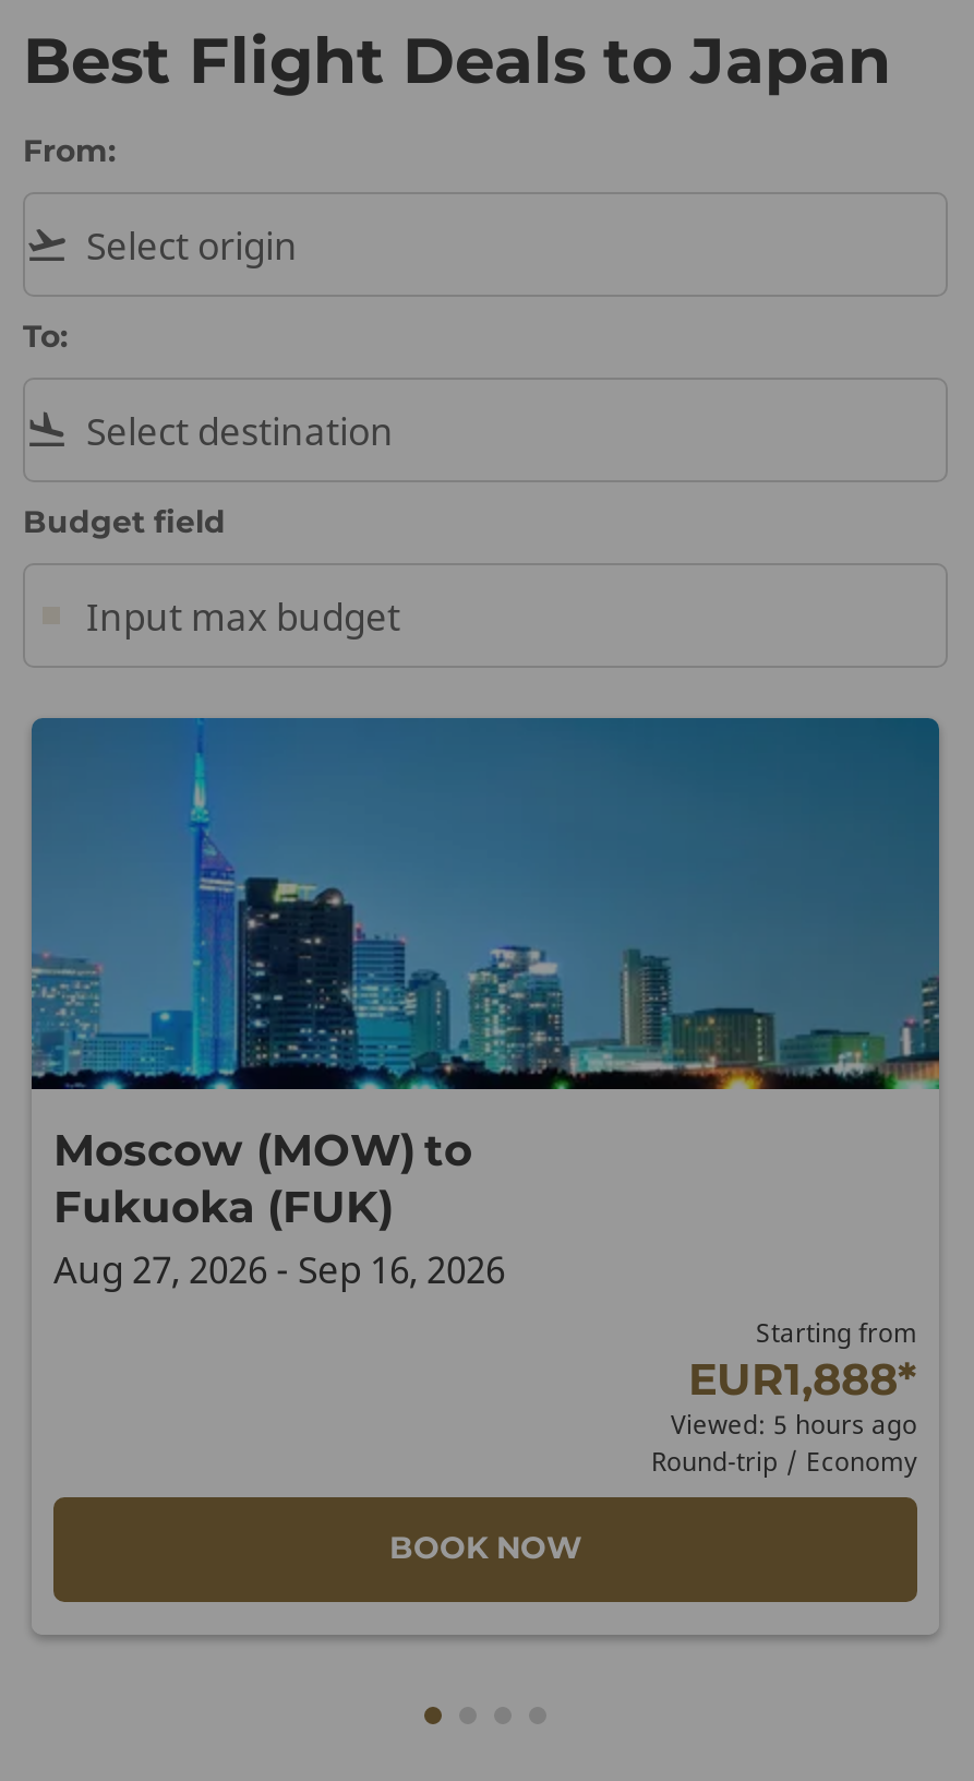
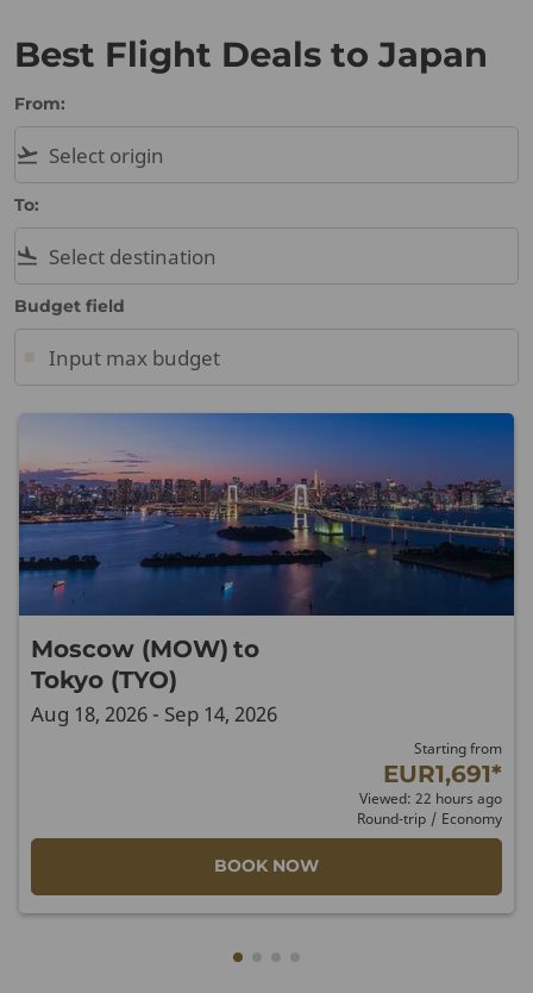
[29,718,941,1293] [image] | Fukuoka (FUK) | Aug 27, 2026 - Sep 16, 2026 -> [18,413,515,727] [image] | Tokyo (TYO) | Aug 18, 2026 - Sep 14, 2026
[671,1350,917,1440] EUR1,888* | Viewed: 5 hours ago -> [359,758,502,807] EUR1,691* | Viewed: 22 hours ago

